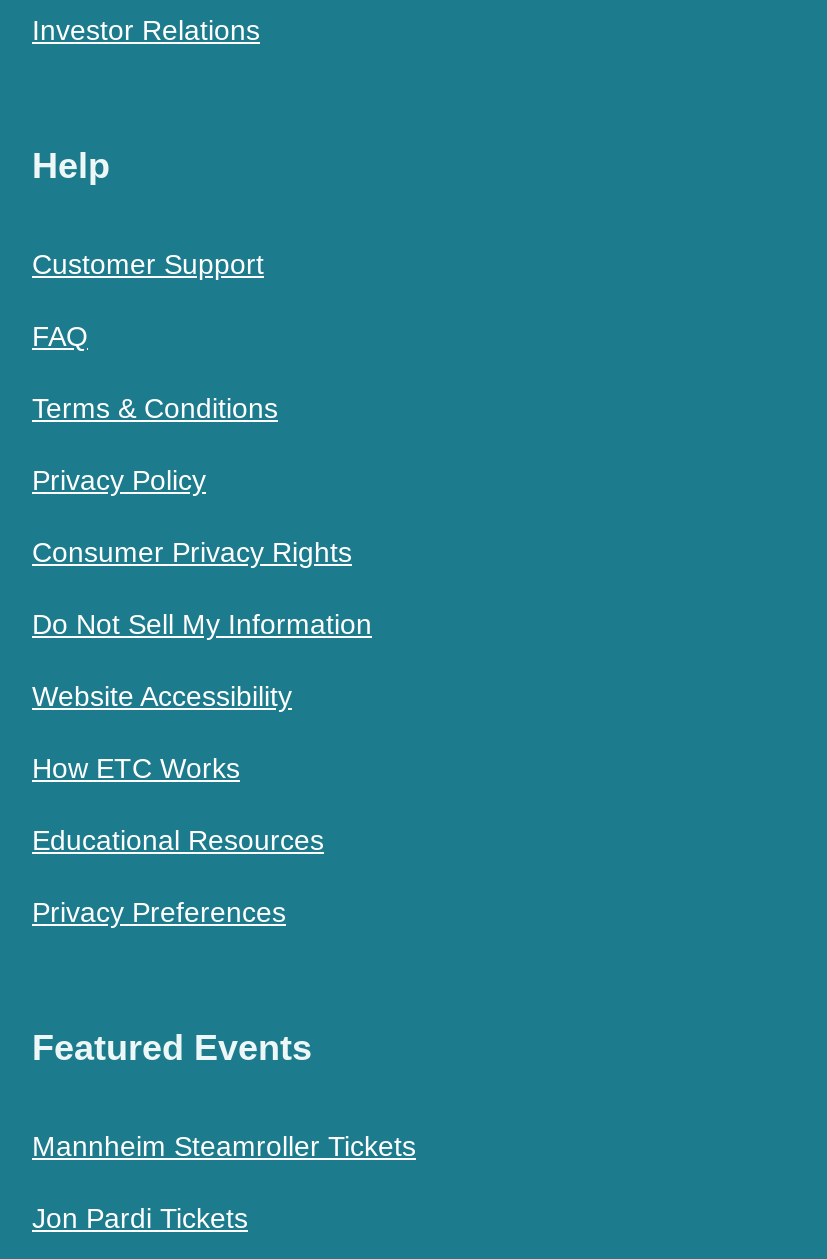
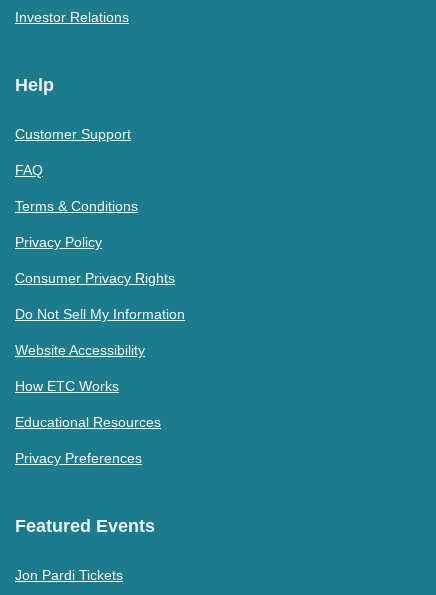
[32,1130,416,1162] Mannheim Steamroller Tickets -> none

